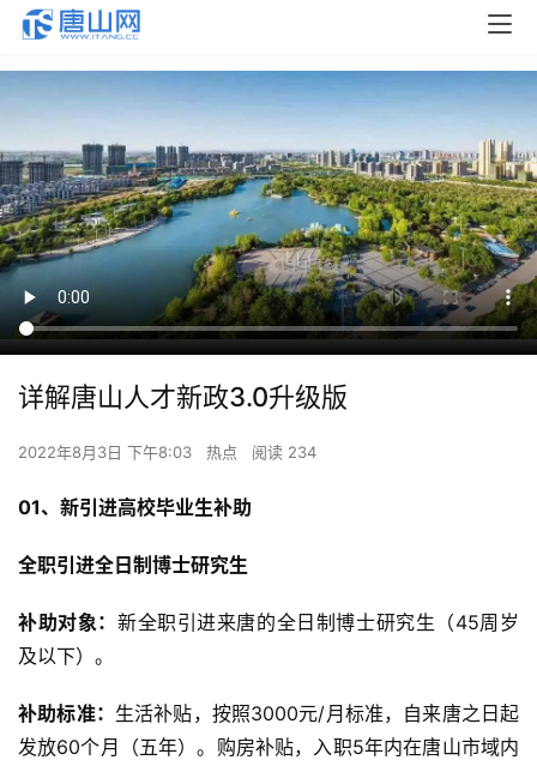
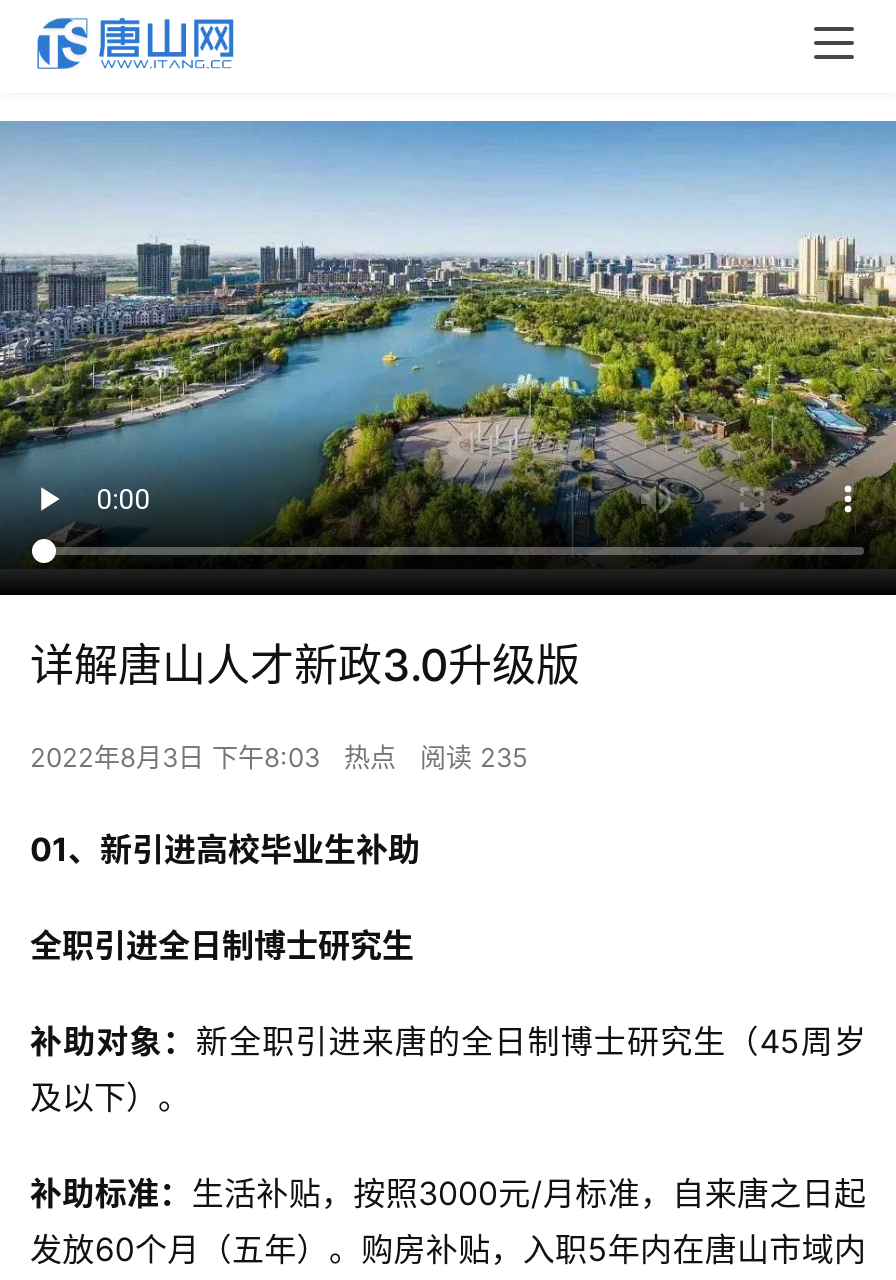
[18,442,316,462] 2022年8月3日 下午8:03 热点 阅读 234 -> [30,741,528,773] 2022年8月3日 下午8:03 热点 阅读 235

